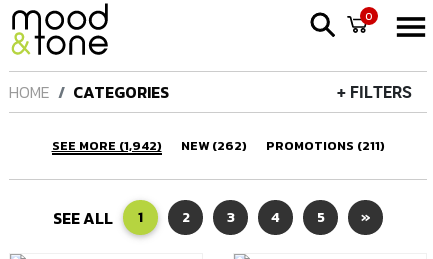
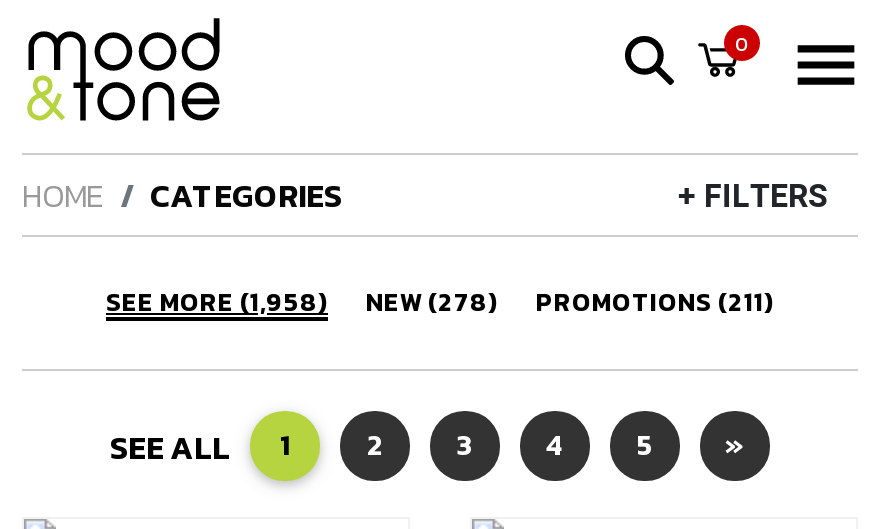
[51,136,161,155] SEE MORE (1,942) -> [106,282,328,320] SEE MORE (1,958)
[180,136,246,155] NEW (262) -> [366,282,498,320] NEW (278)

